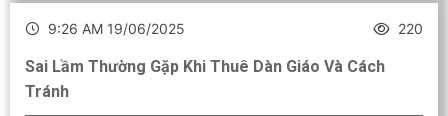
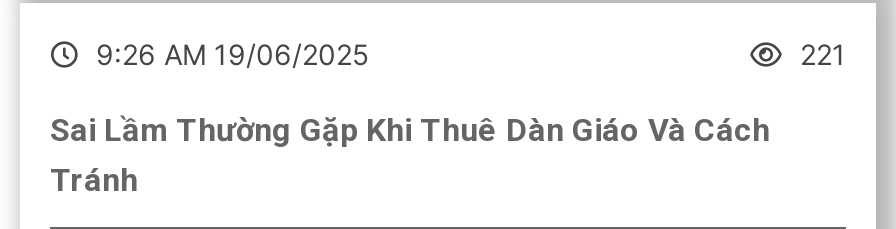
[398,19,423,36] 220 -> [800,36,846,70] 221

